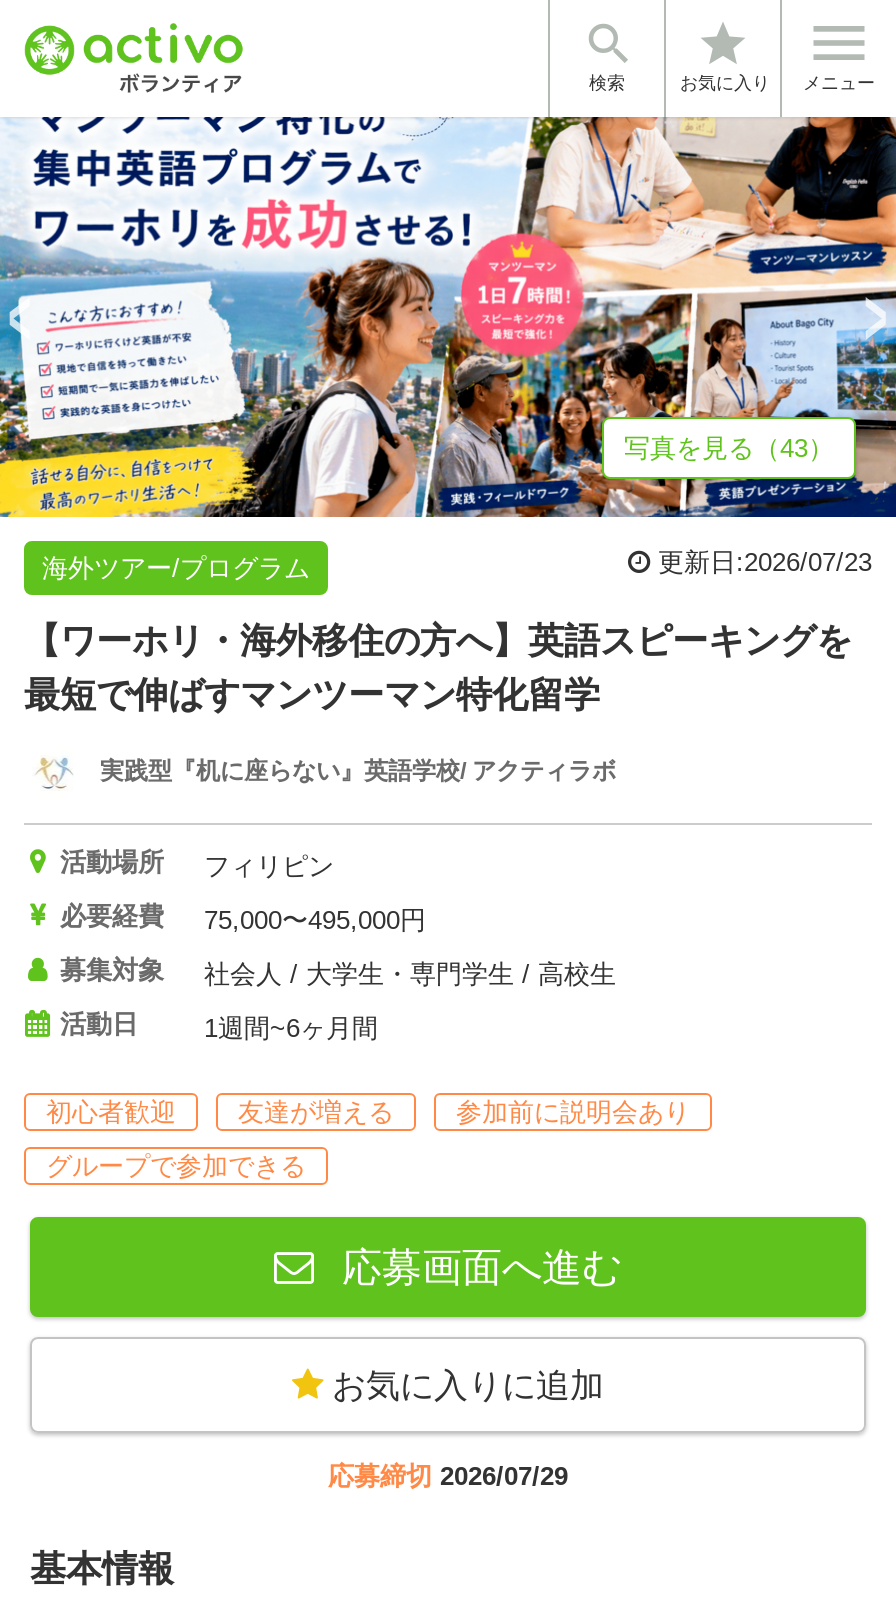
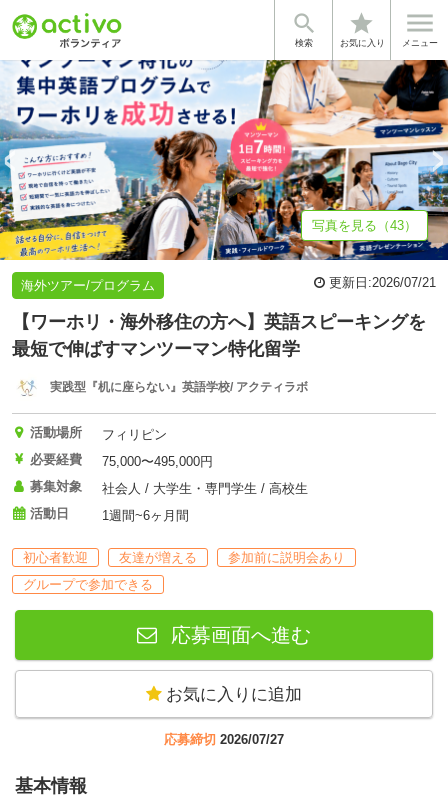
[658,547,872,577] 更新日: 2026/07/23 -> [329,275,436,290] 更新日: 2026/07/21
[328,1461,568,1491] 応募締切2026/07/29 -> [164,732,284,747] 応募締切2026/07/27

